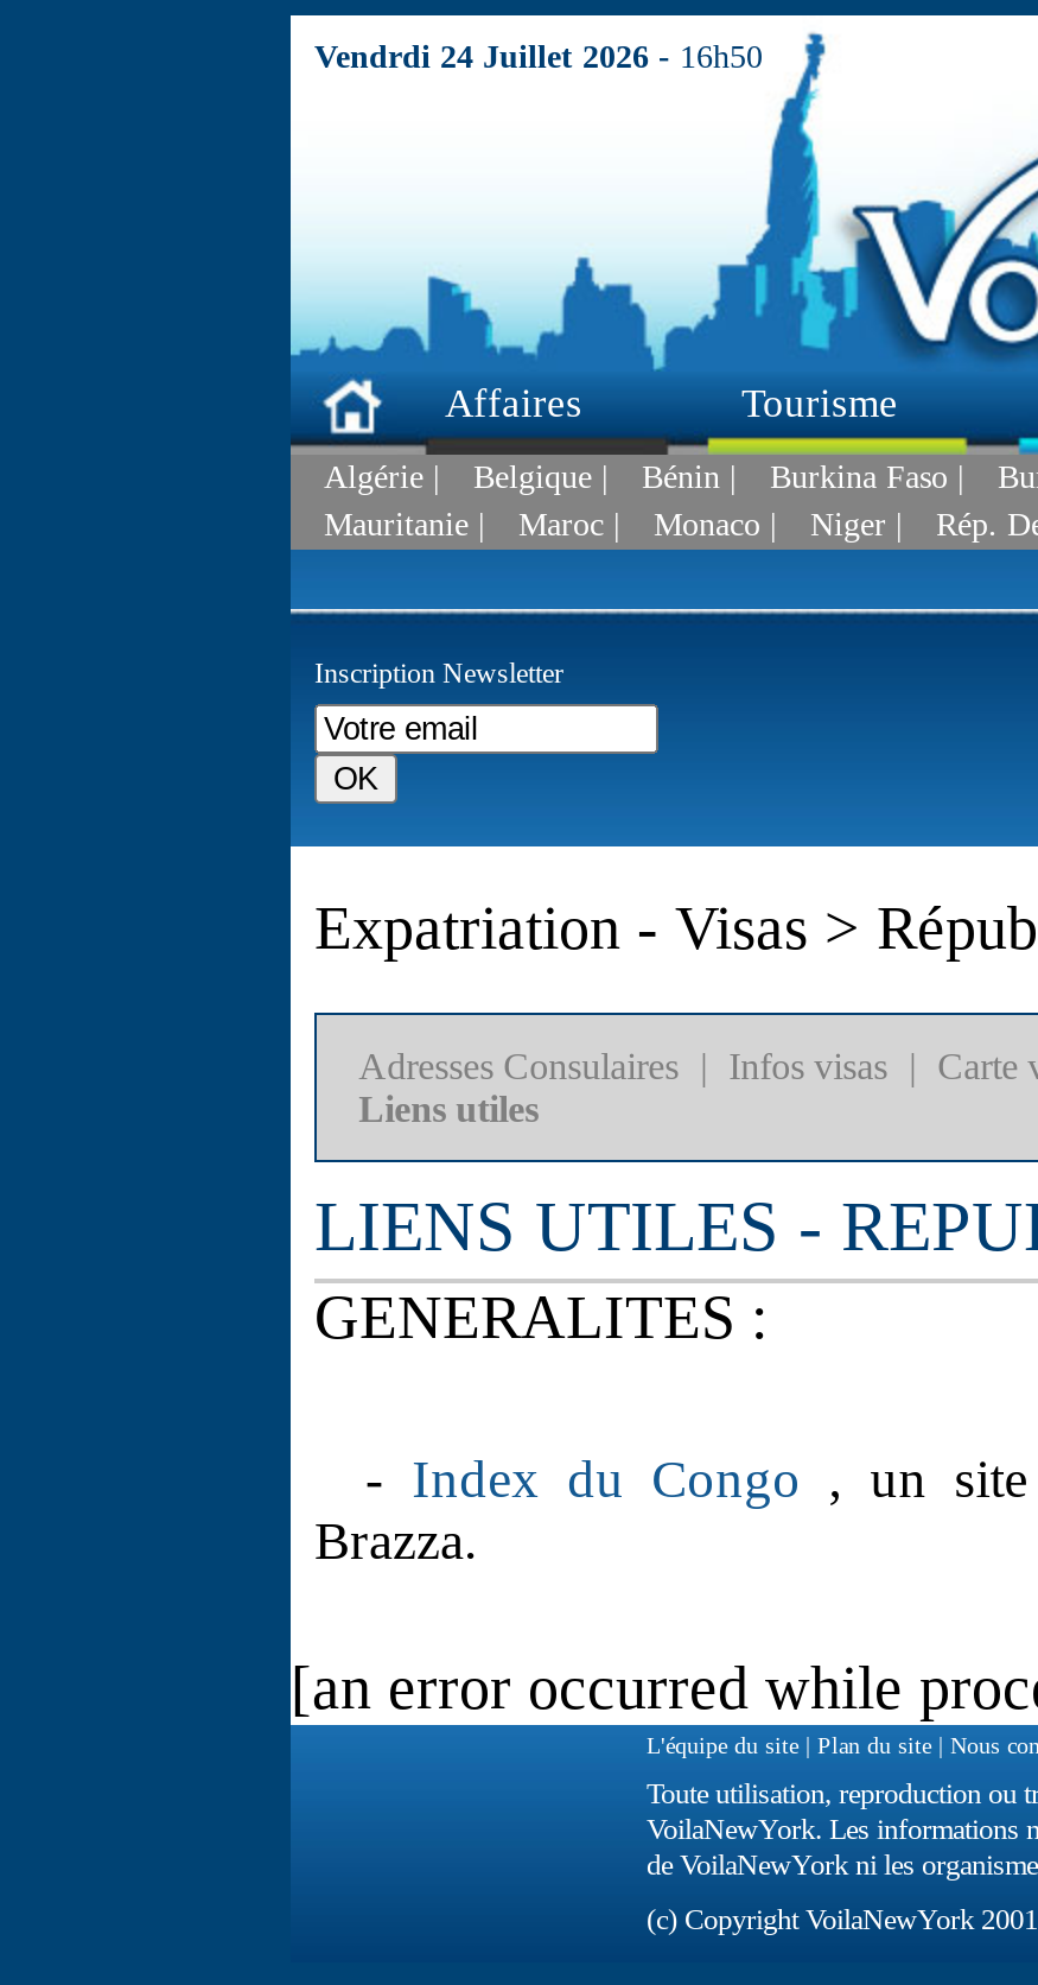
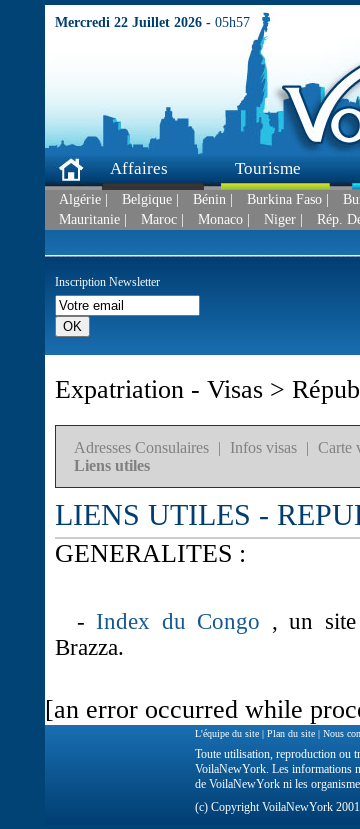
[314,39,763,75] Vendrdi 24 Juillet 2026 - 16h50 -> [55,15,250,30] Mercredi 22 Juillet 2026 - 05h57

